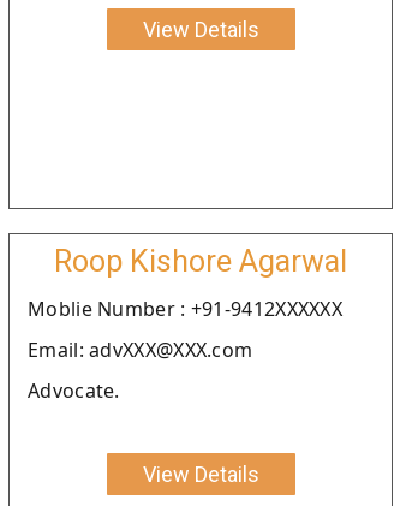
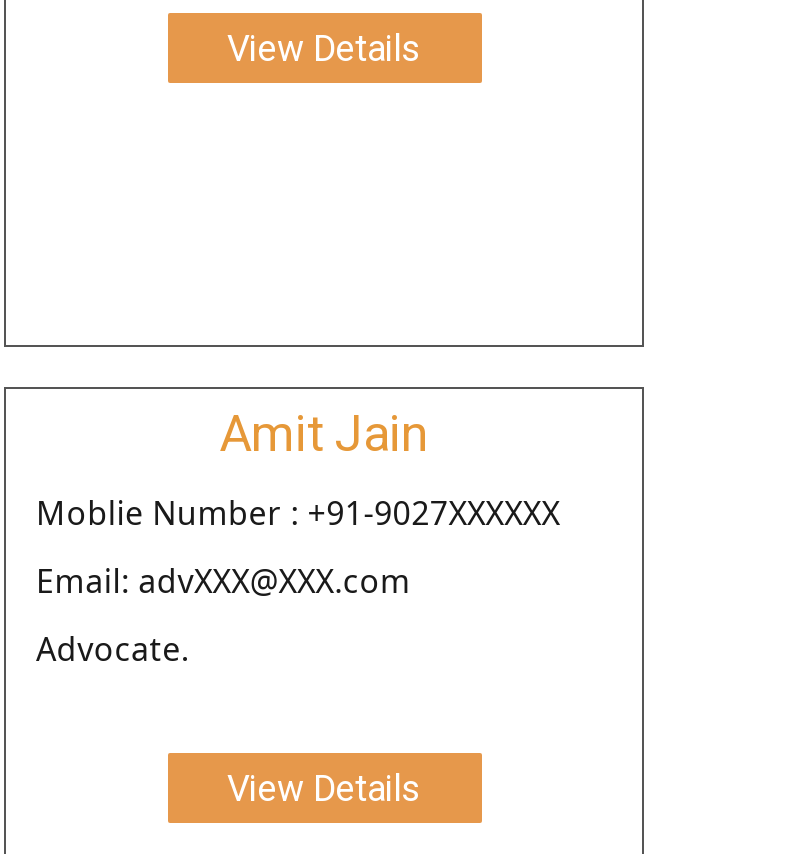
[54,244,347,279] Roop Kishore Agarwal -> [219,405,429,463] Amit Jain
[28,296,342,323] Moblie Number : +91-9412XXXXXX -> [36,491,560,535] Moblie Number : +91-9027XXXXXX

